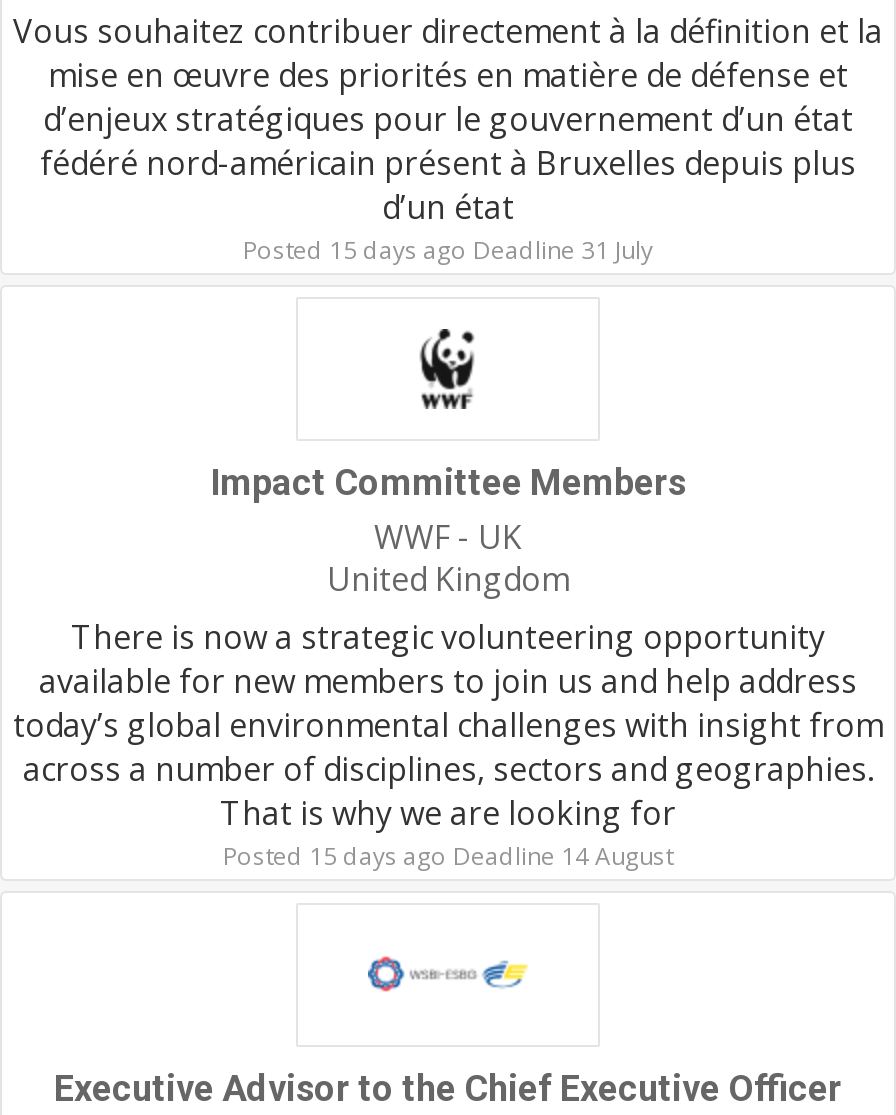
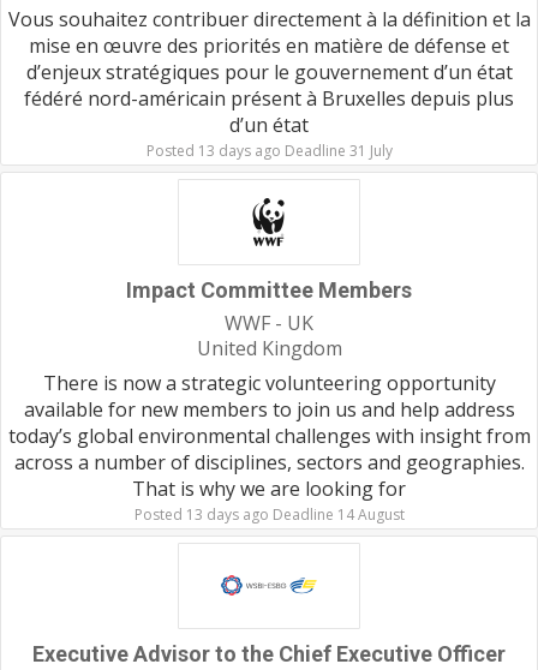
[243,233,653,267] Posted 15 days ago Deadline 31 July -> [146,140,392,161] Posted 13 days ago Deadline 31 July
[223,839,673,873] Posted 15 days ago Deadline 14 August -> [134,504,404,525] Posted 13 days ago Deadline 14 August

